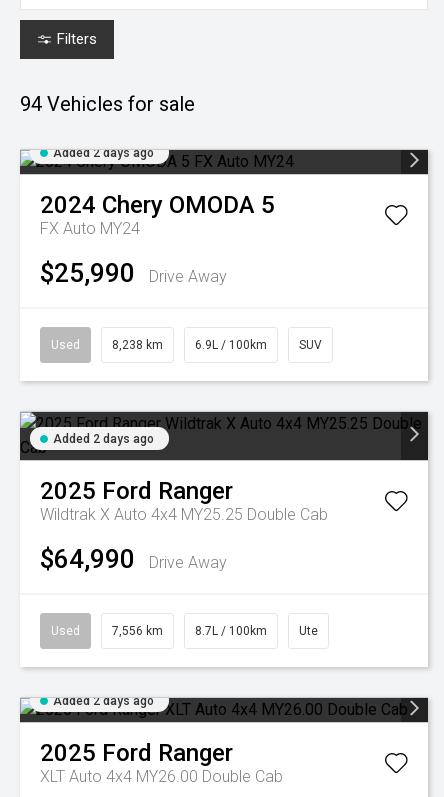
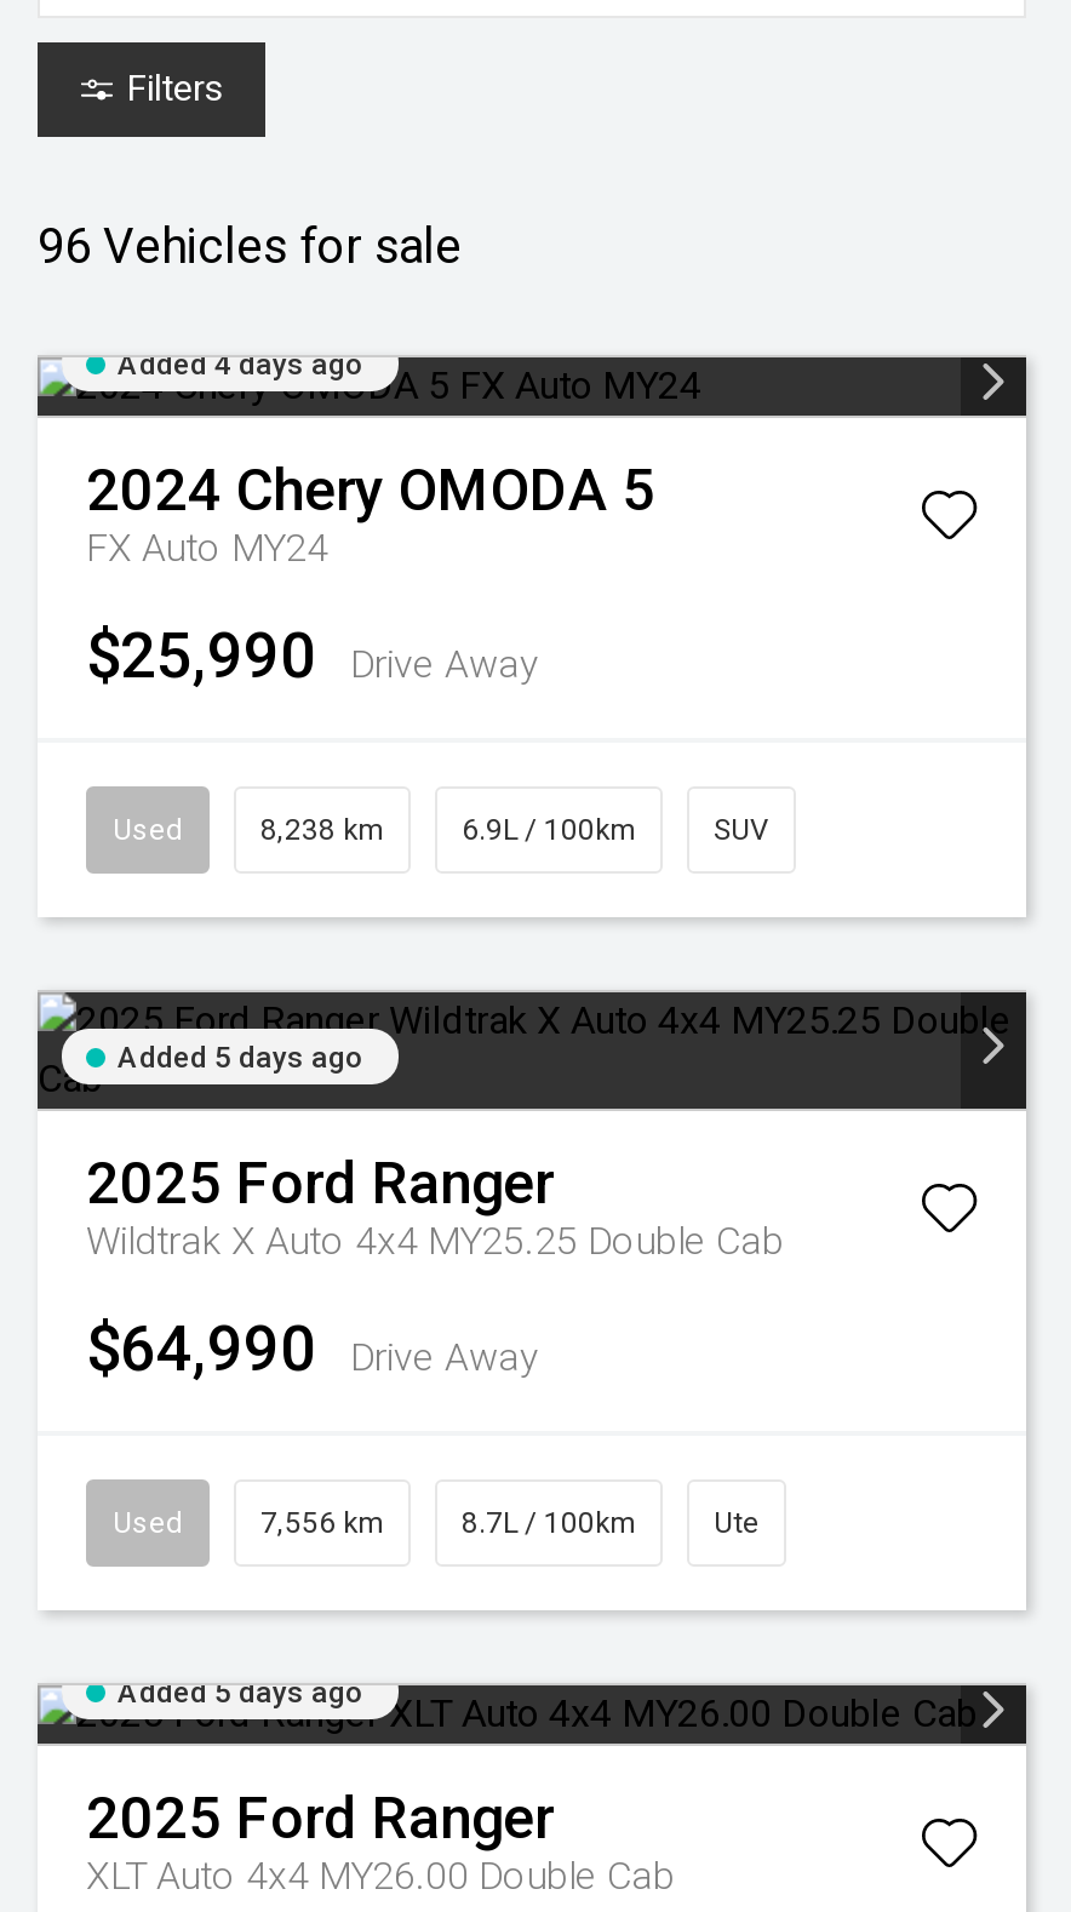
[20,92,195,116] 94 Vehicles for sale -> [38,217,462,275] 96 Vehicles for sale
[53,146,154,160] Added 2 days ago -> [118,348,362,382] Added 4 days ago
[53,432,154,446] Added 2 days ago -> [118,1041,362,1075] Added 5 days ago
[53,694,154,708] Added 2 days ago -> [118,1676,362,1710] Added 5 days ago

